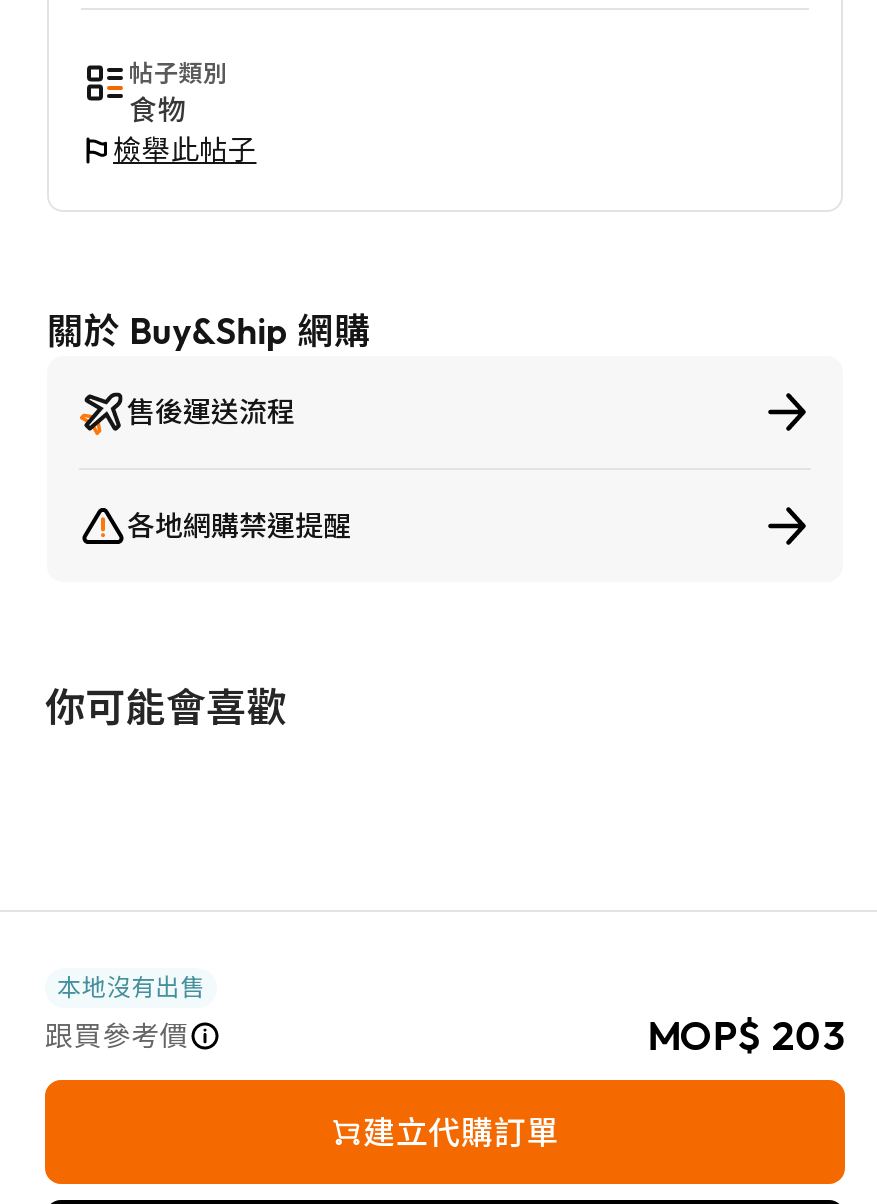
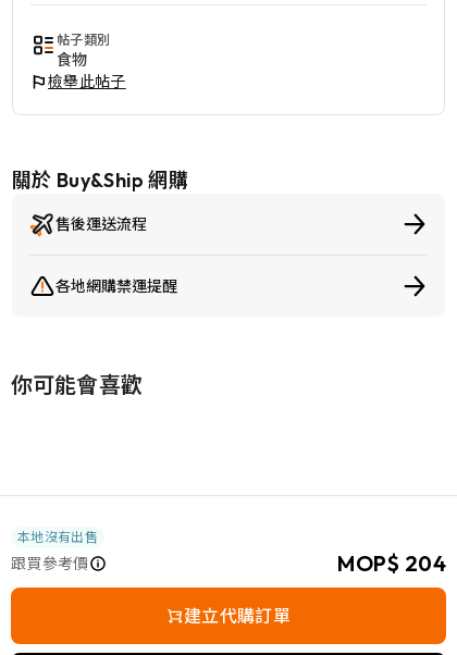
[647,1010,845,1060] MOP$ 203 -> [338,549,446,577] MOP$ 204

